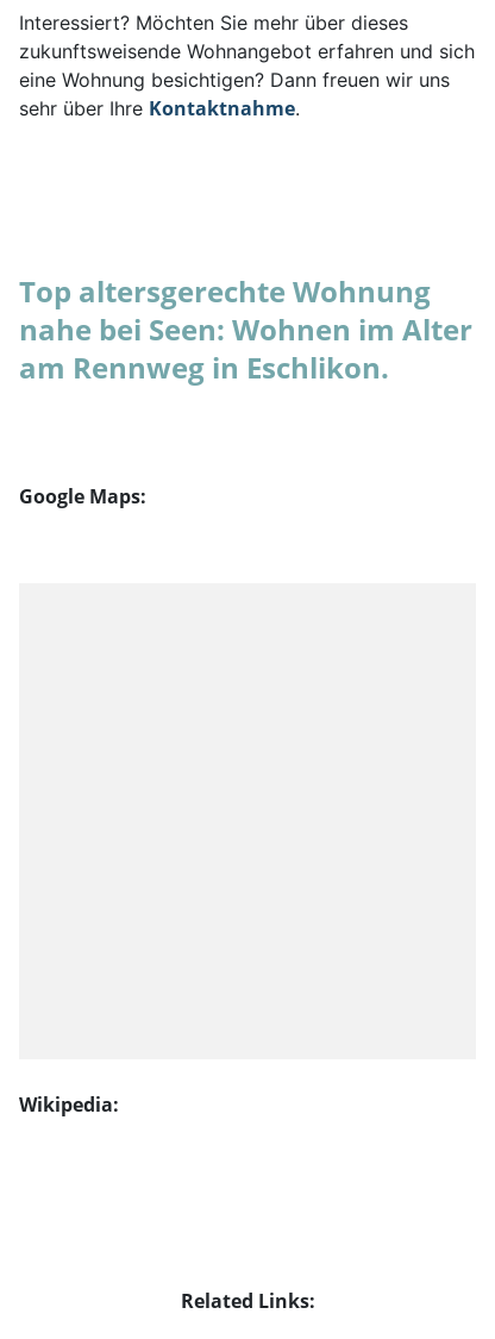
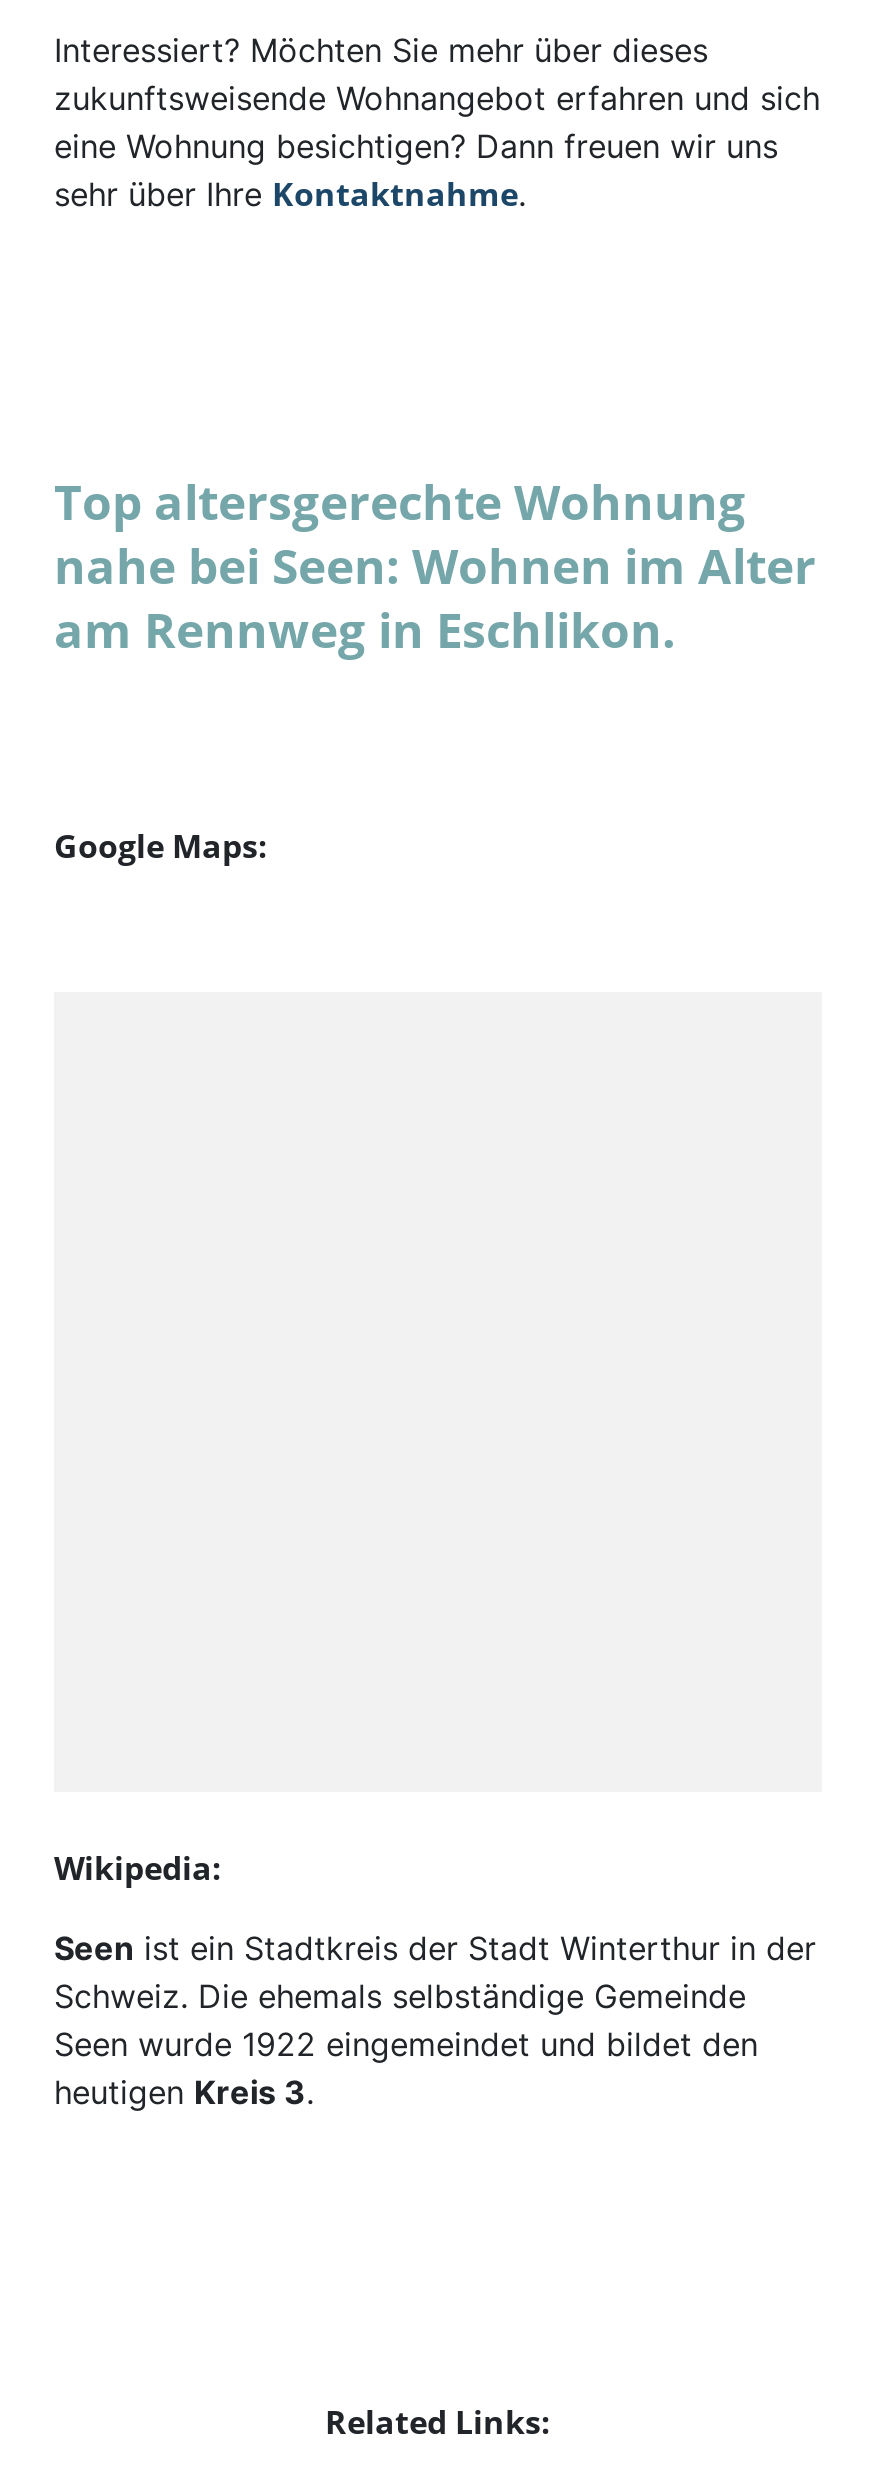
none -> [54,1928,816,2112] Seen ist ein Stadtkreis der Stadt Winterthur in der | Schweiz. Die ehemals selbständige Gemeinde | Seen wurde 1922 eingemeindet und bildet den | heutigen Kreis 3.

